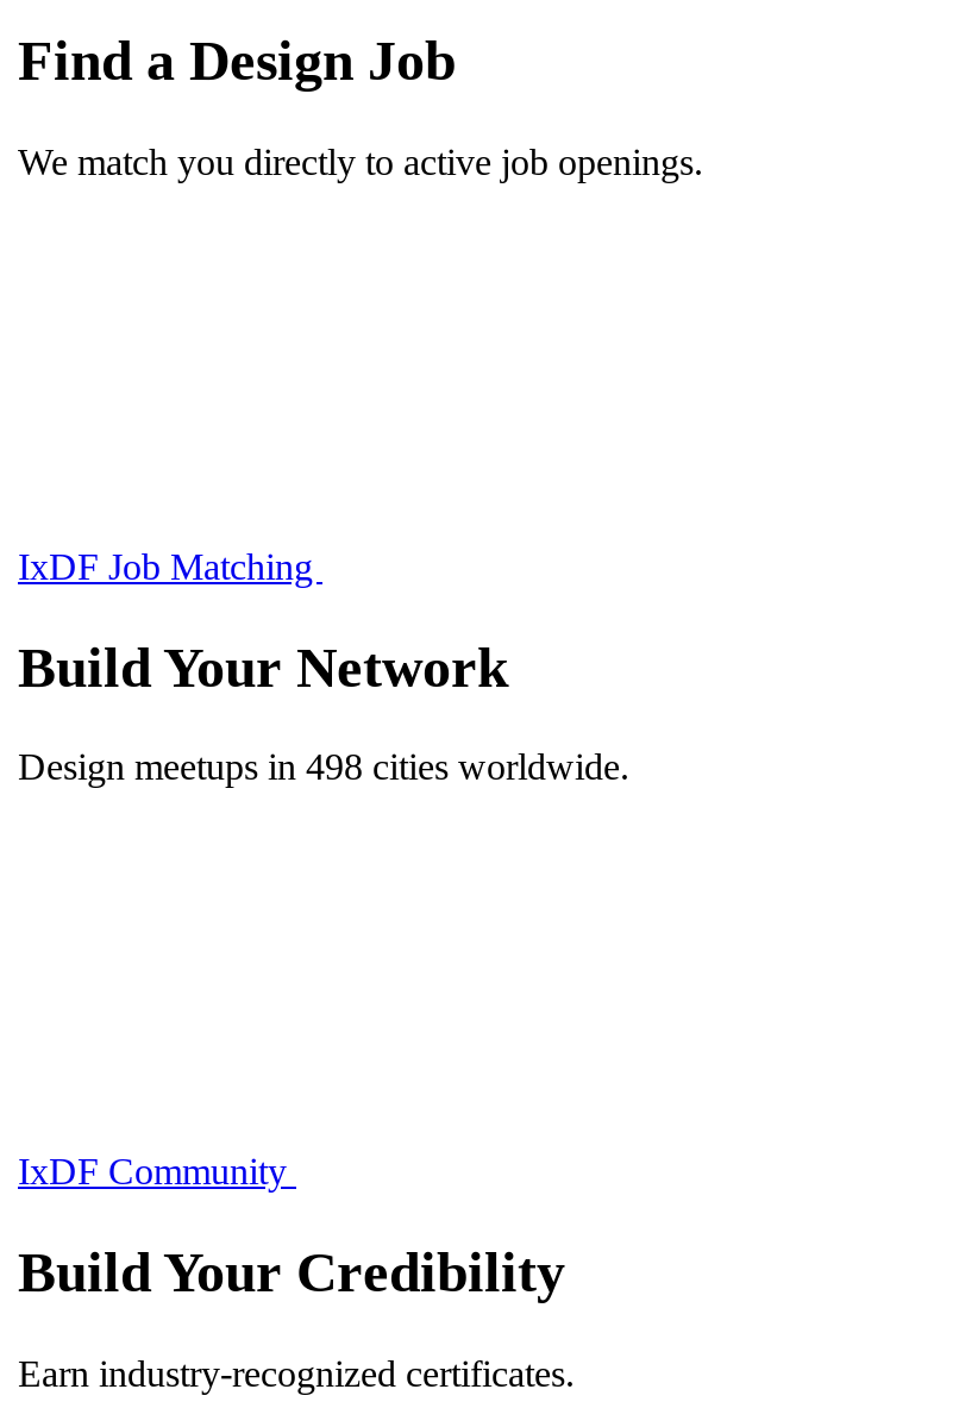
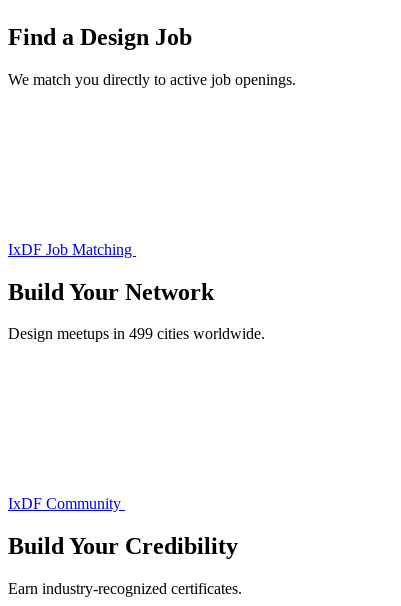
[18,747,629,788] Design meetups in 498 cities worldwide. -> [8,325,265,342] Design meetups in 499 cities worldwide.

